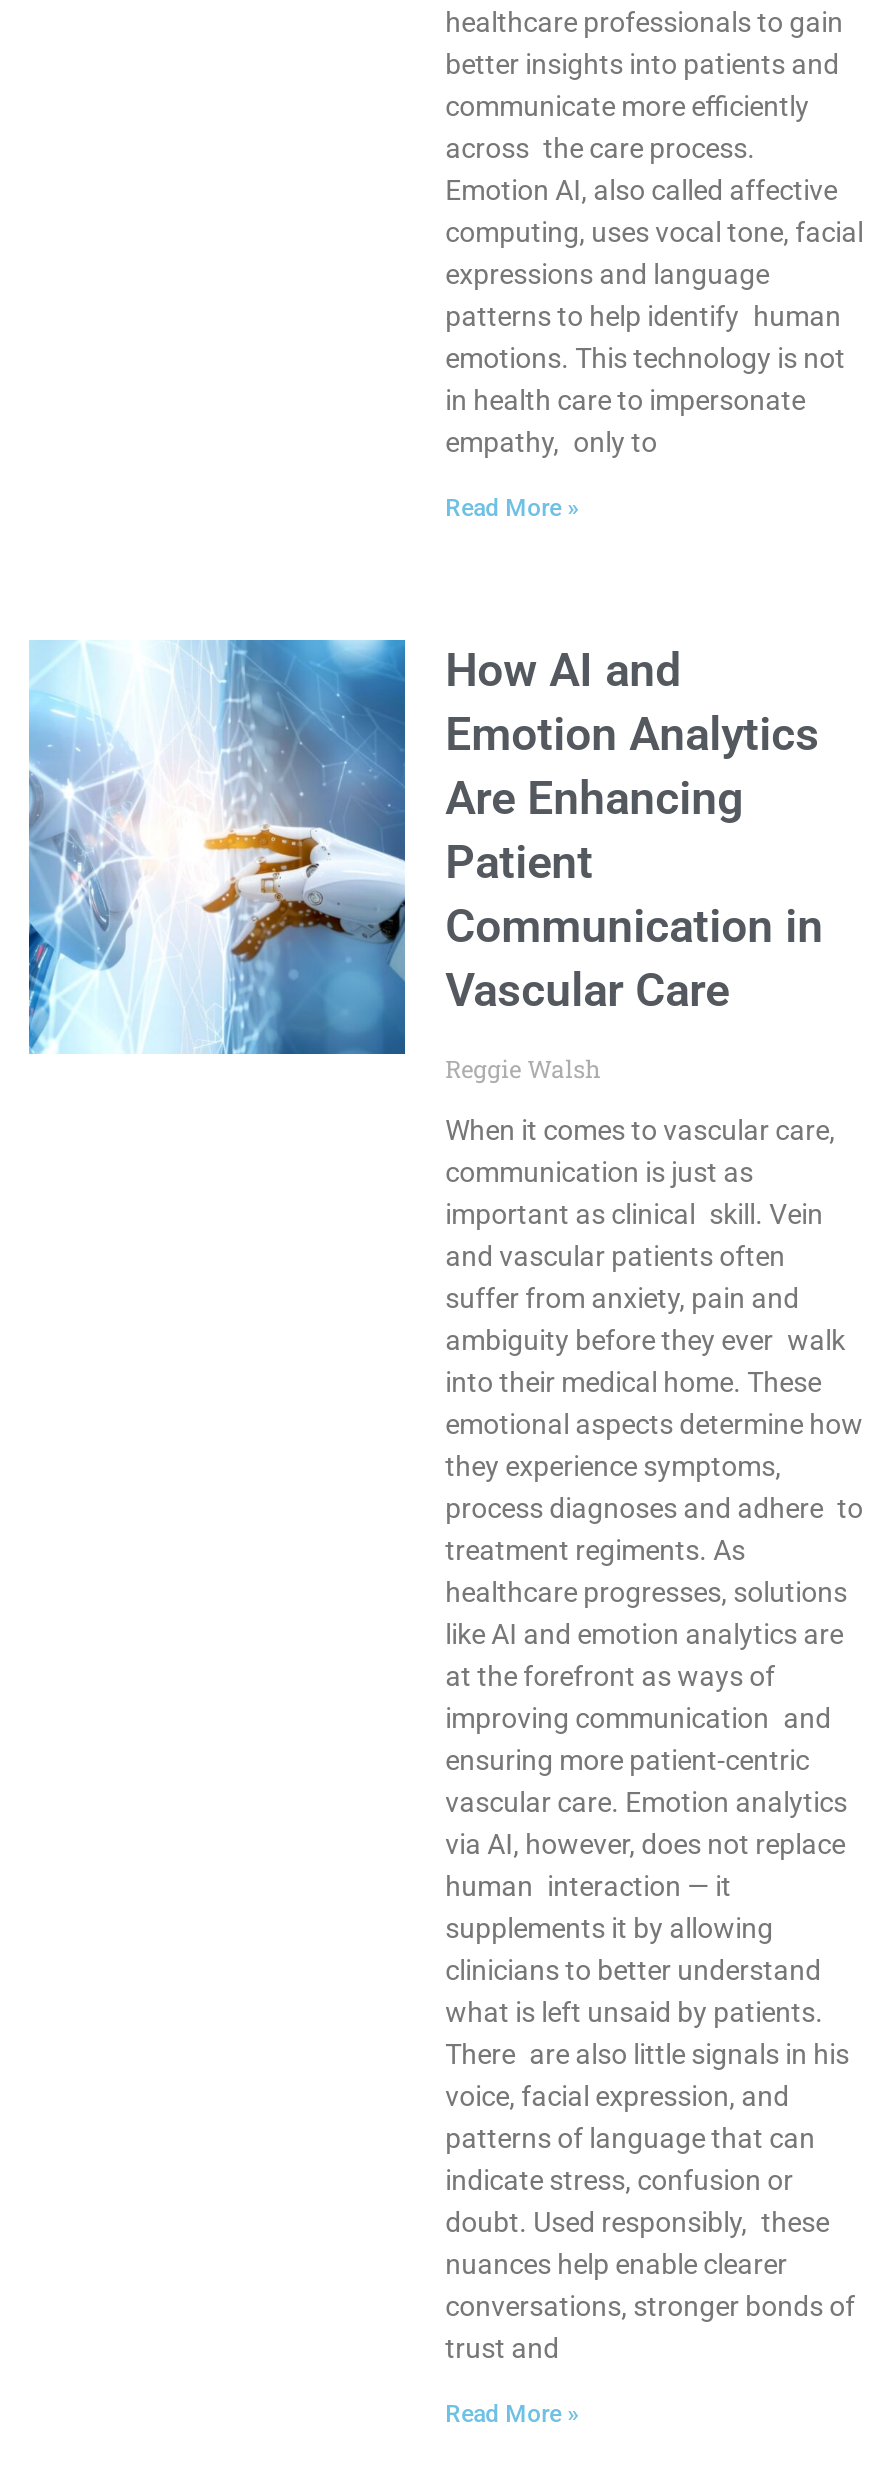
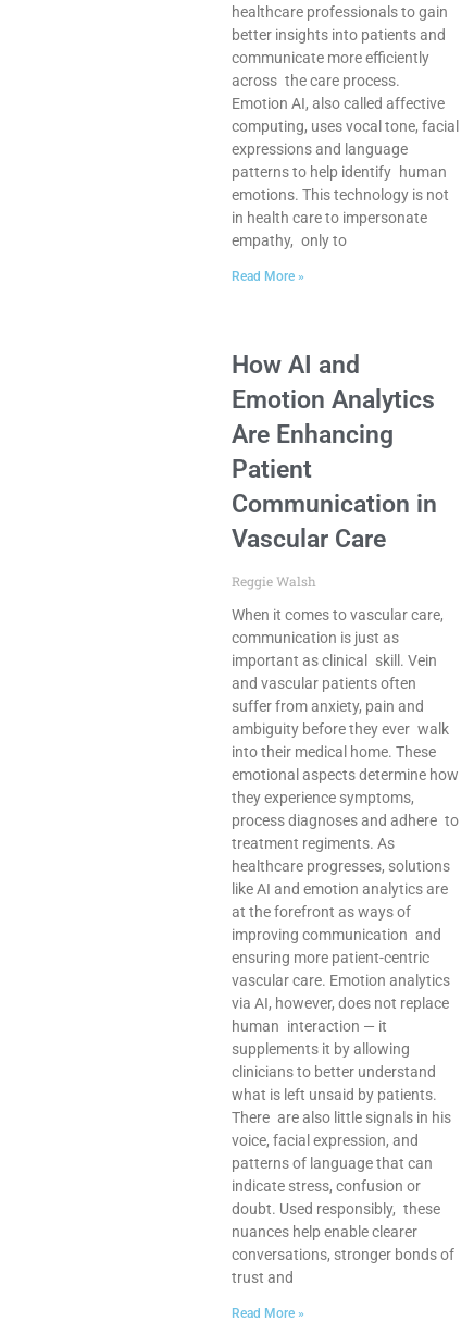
[27,638,407,1056] [image] -> none

